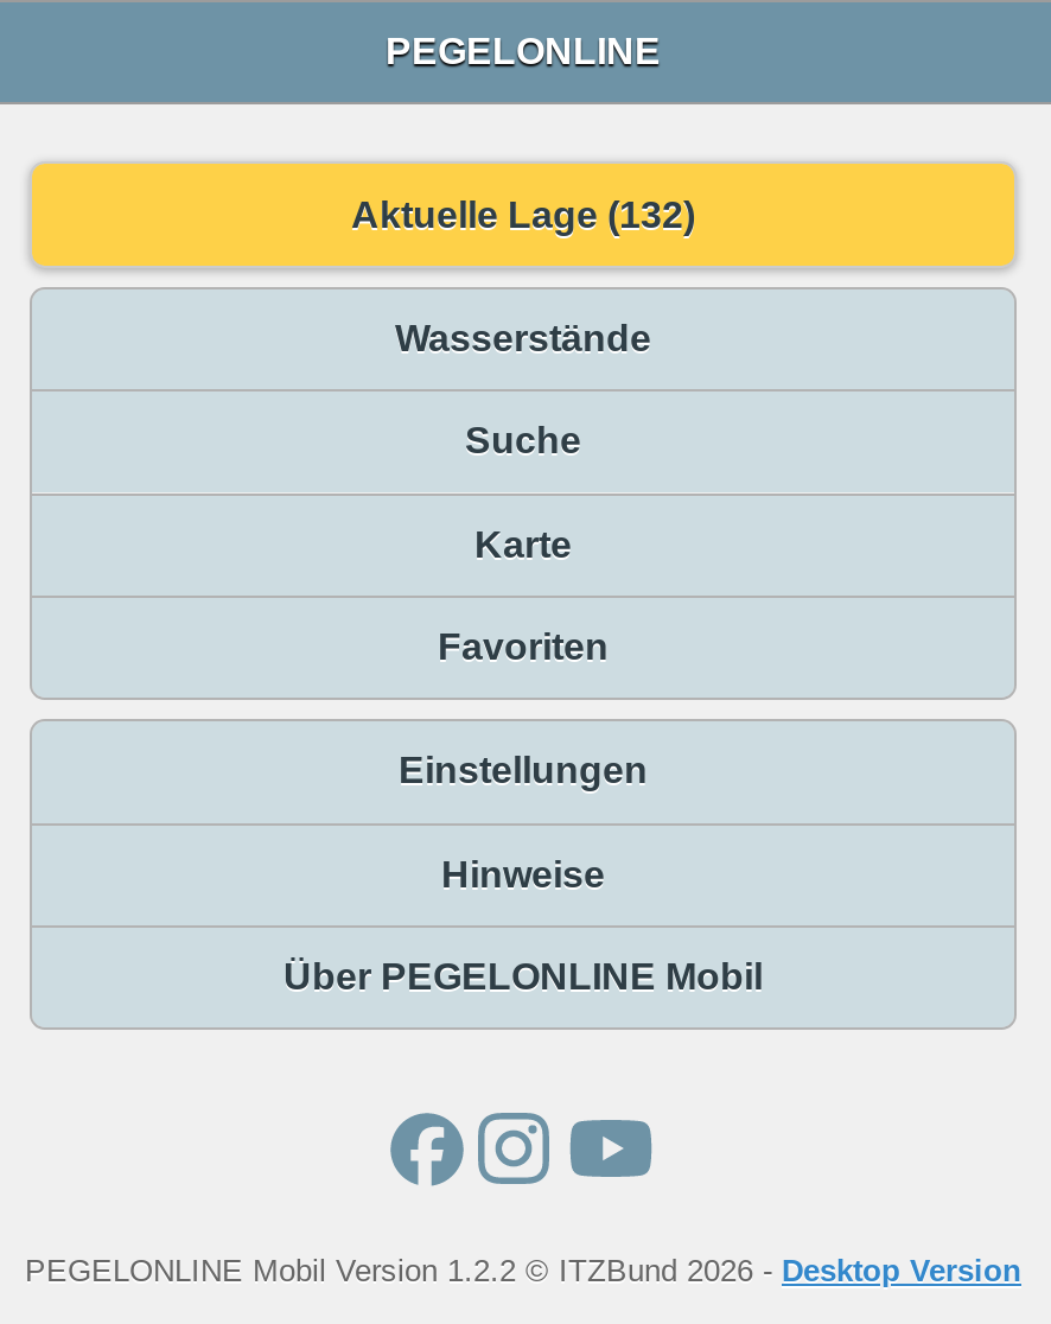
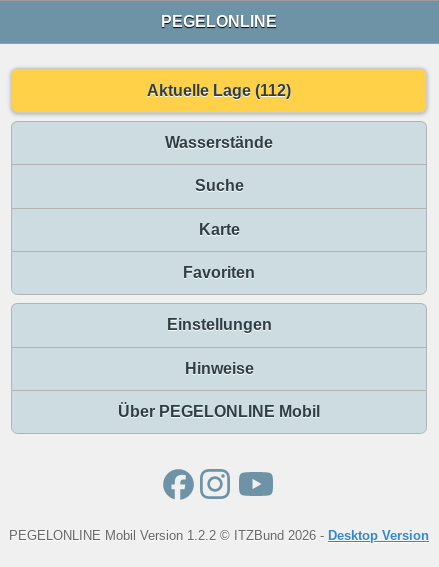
[351,194,695,234] Aktuelle Lage (132) -> [147,82,291,99] Aktuelle Lage (112)

